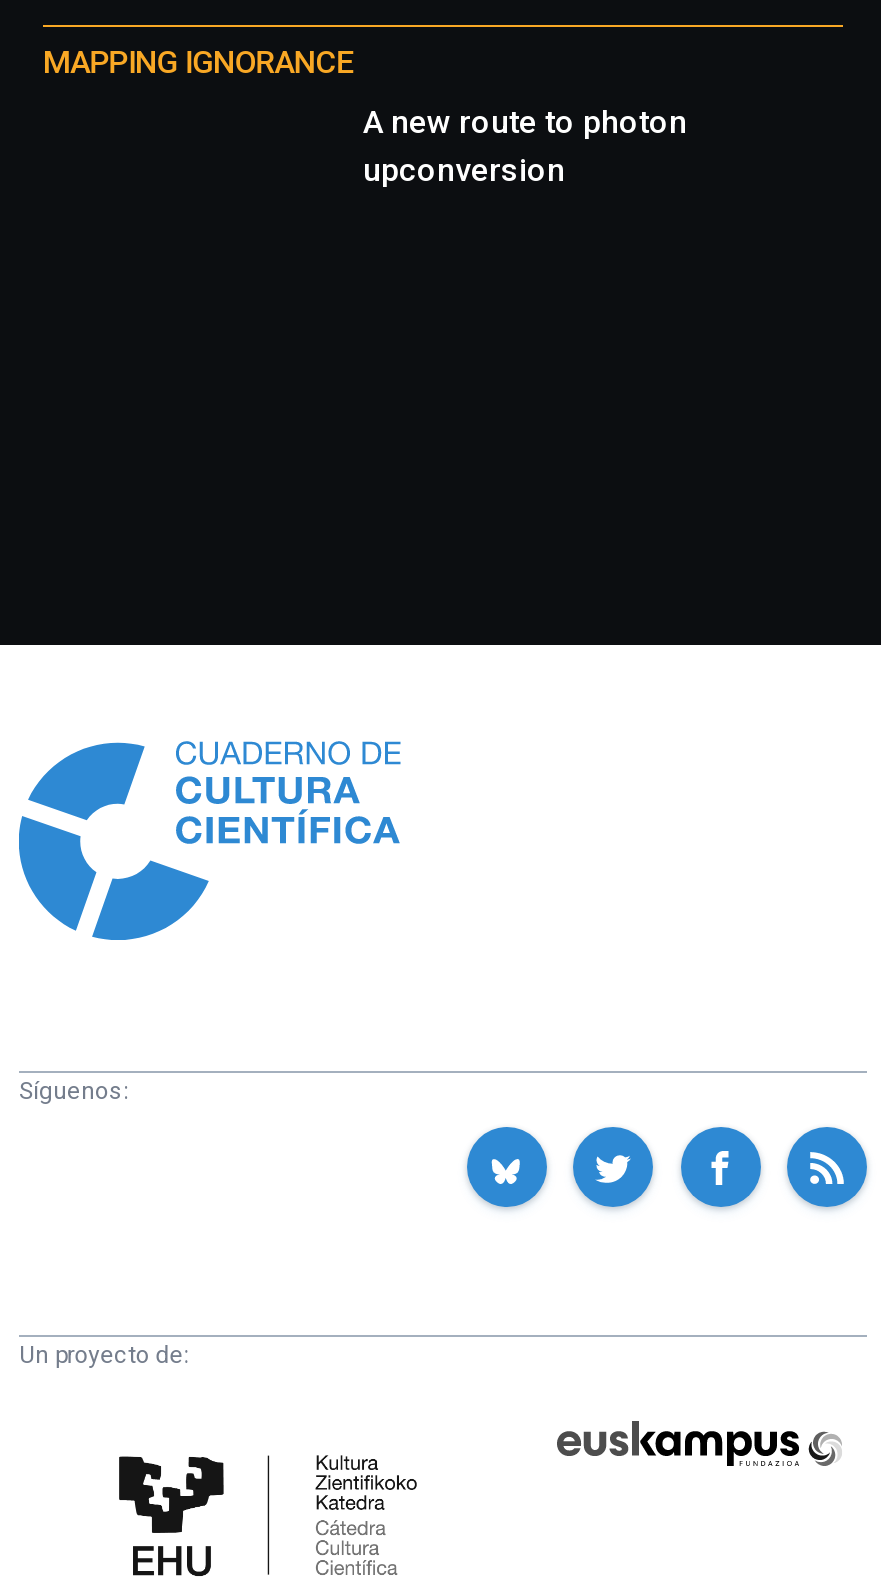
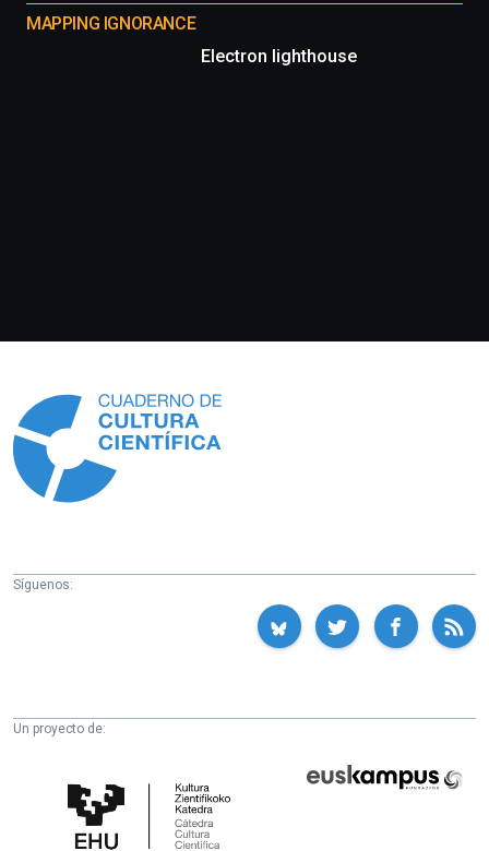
[363,103,687,189] A new route to photon | upconversion -> [201,46,357,67] Electron lighthouse

